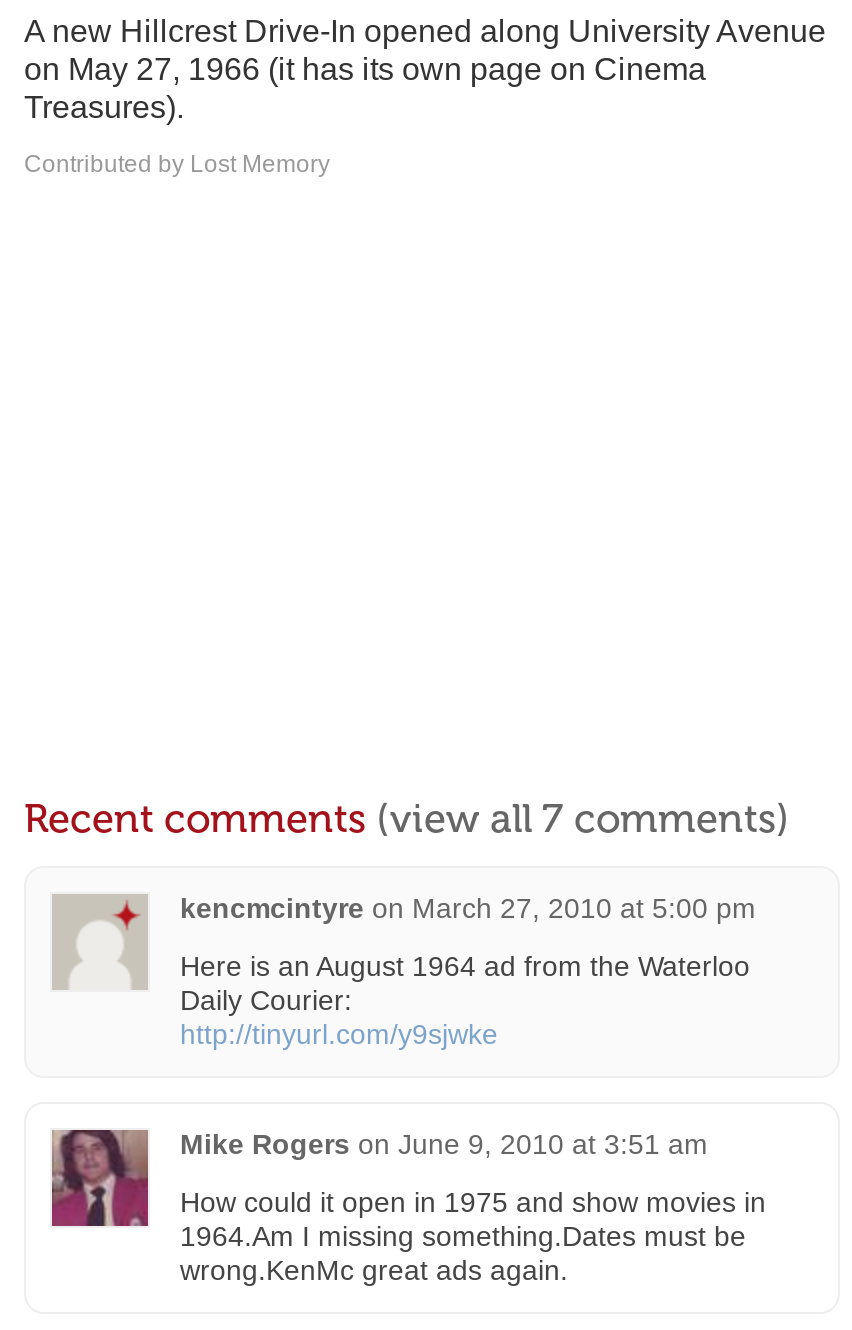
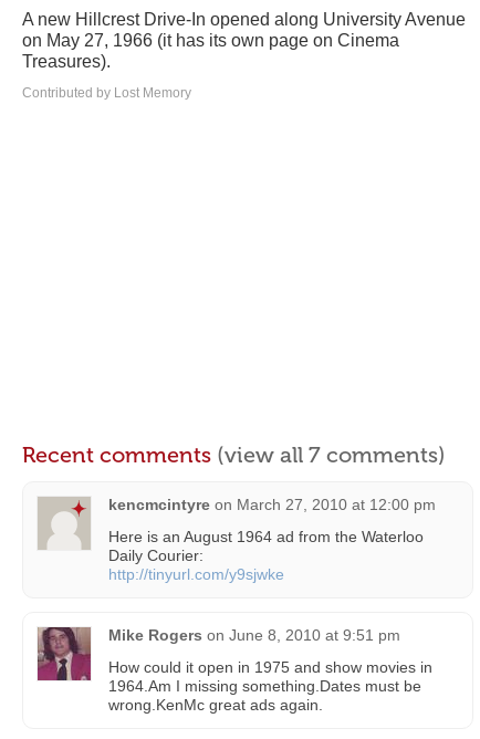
[180,892,756,924] kencmcintyre on March 27, 2010 at 5:00 pm -> [108,496,436,513] kencmcintyre on March 27, 2010 at 12:00 pm
[180,1128,708,1160] Mike Rogers on June 9, 2010 at 3:51 am -> [108,626,400,644] Mike Rogers on June 8, 2010 at 9:51 pm

